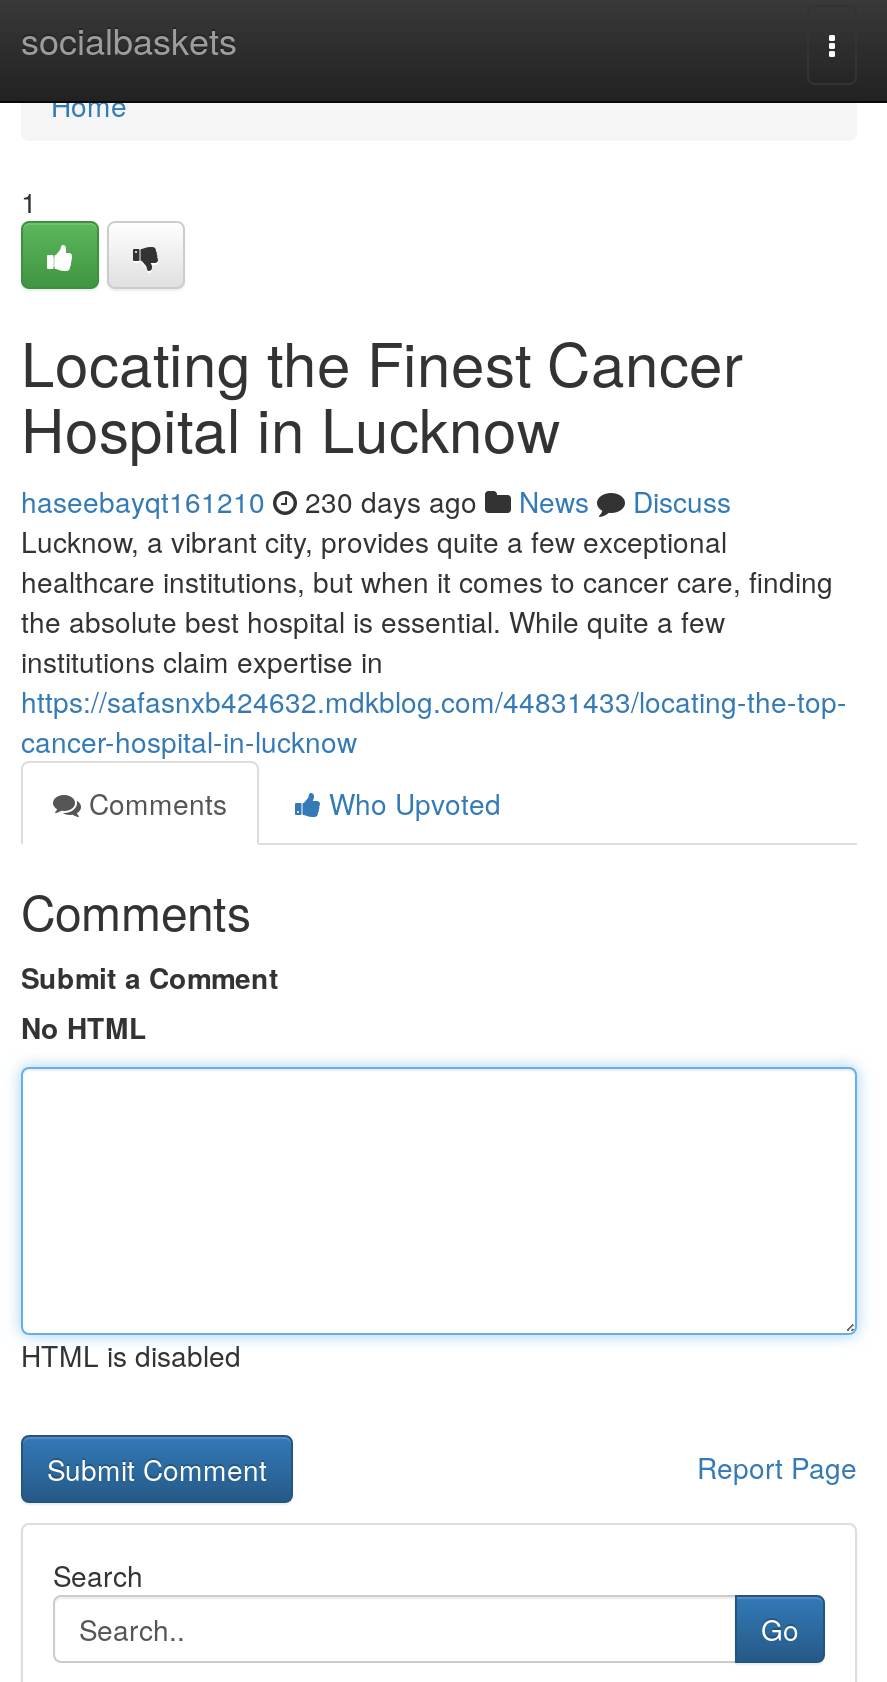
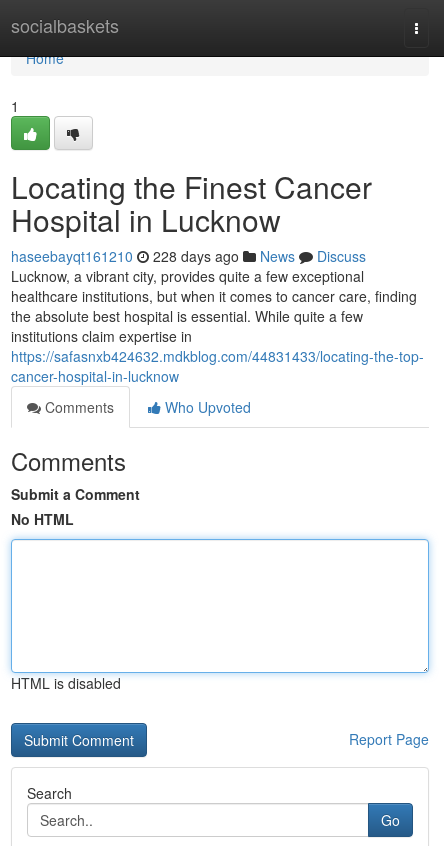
[21,481,731,521] haseebayqt161210 230 days ago News Discuss -> [11,246,366,266] haseebayqt161210 228 days ago News Discuss

